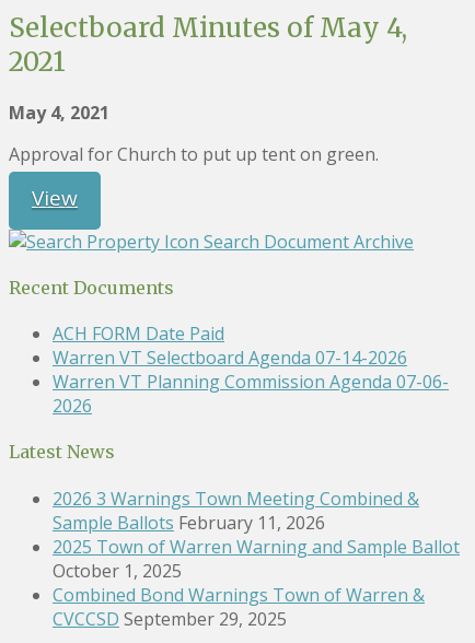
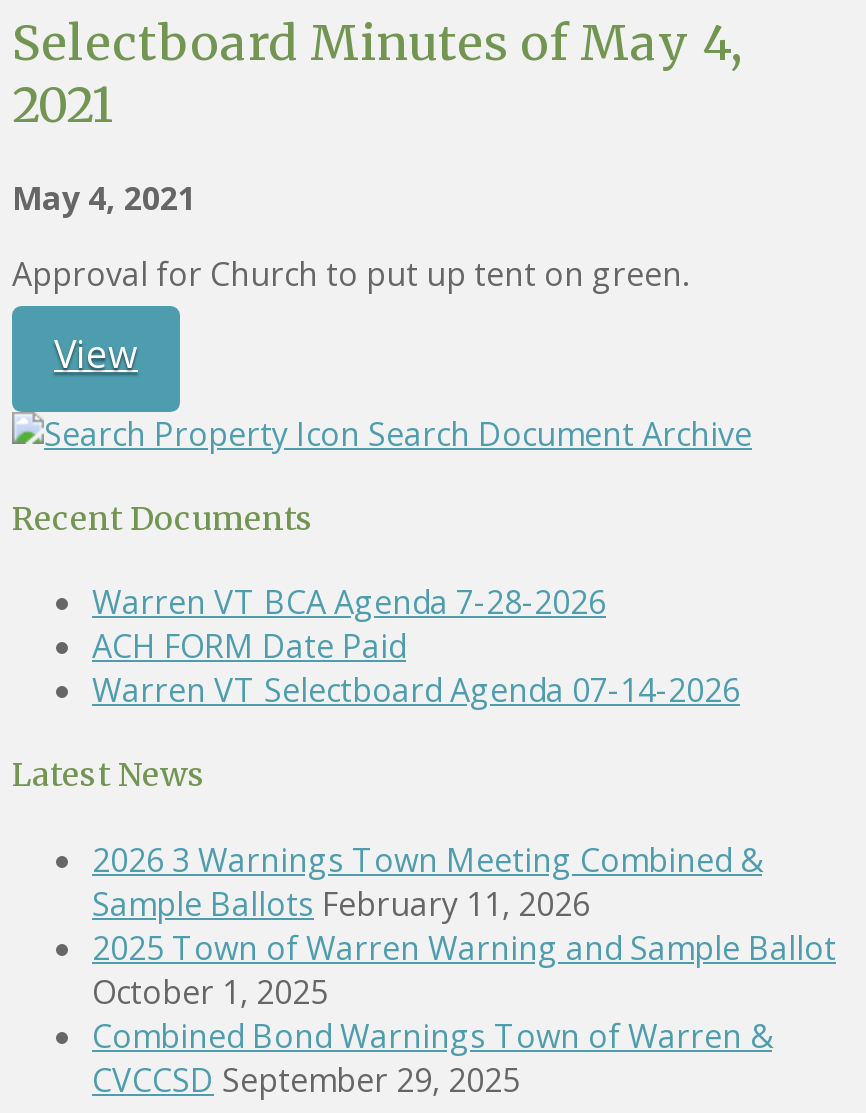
none -> [92,580,606,624] Warren VT BCA Agenda 7-28-2026
moved [53,322,407,370] -> [92,624,740,712]: ACH FORM Date Paid | Warren VT Selectboard Agenda 07-14-2026
[53,370,449,418] Warren VT Planning Commission Agenda 07-06- | 2026 -> none

